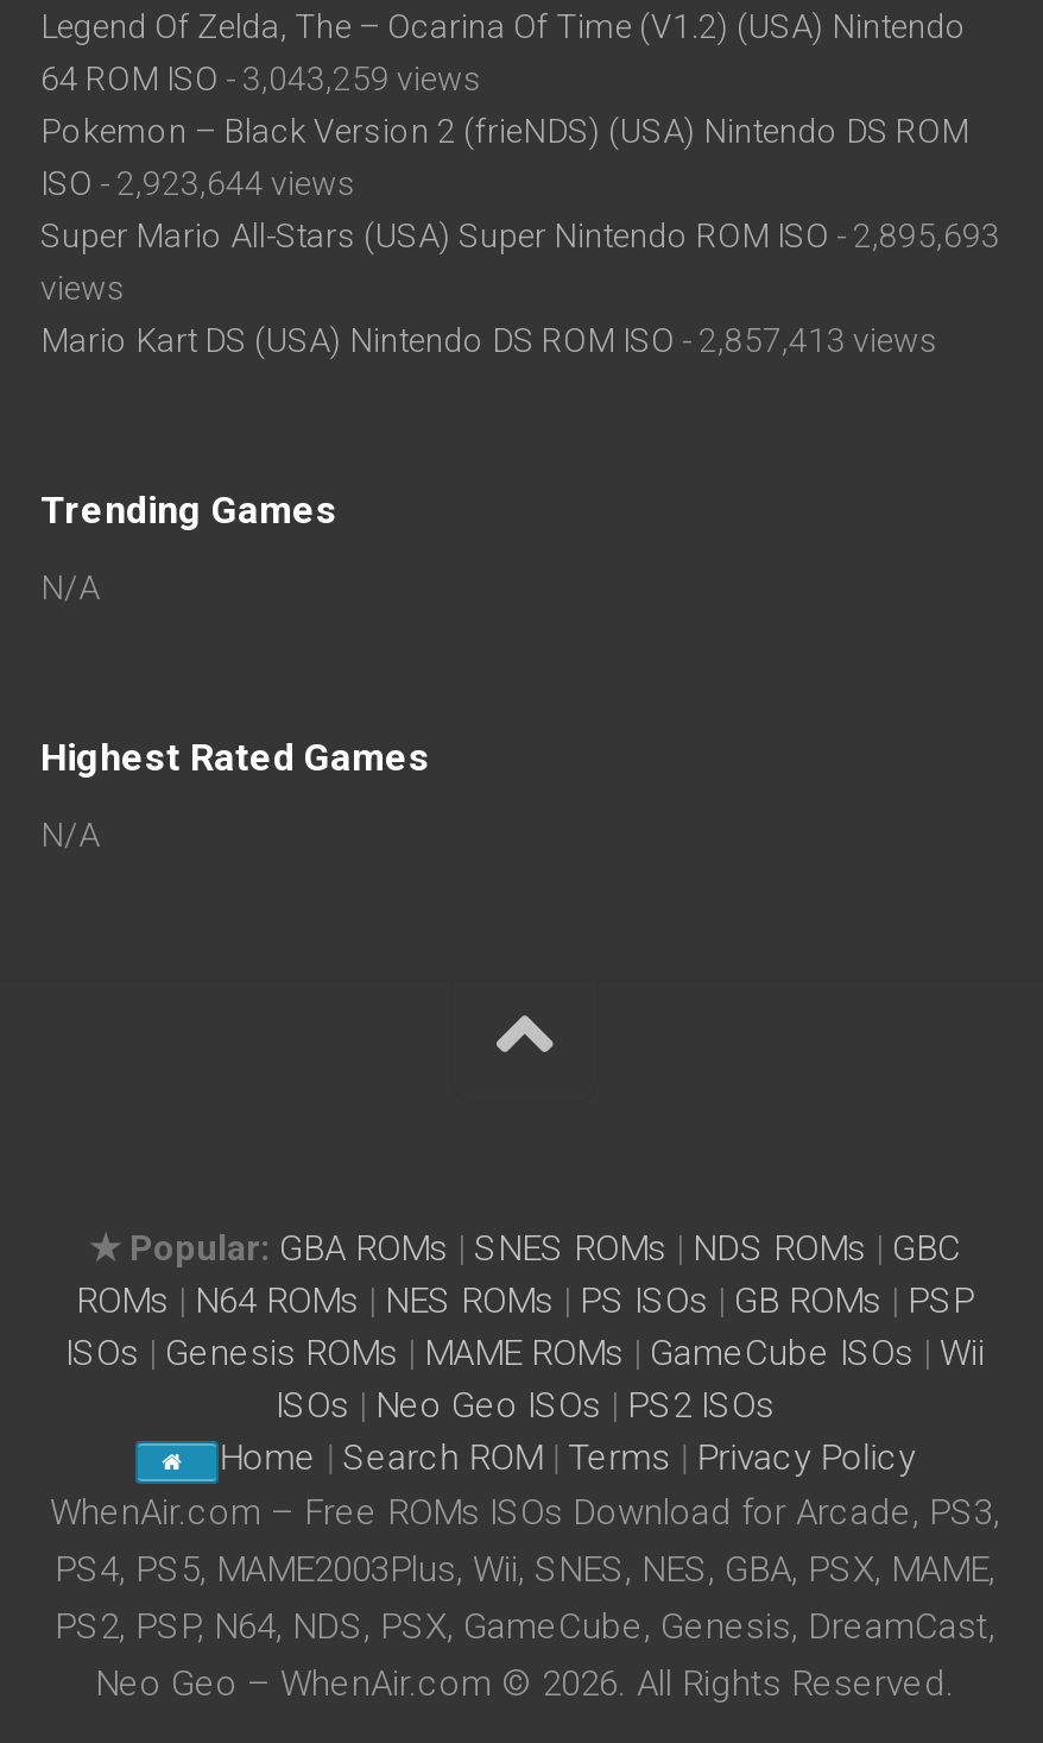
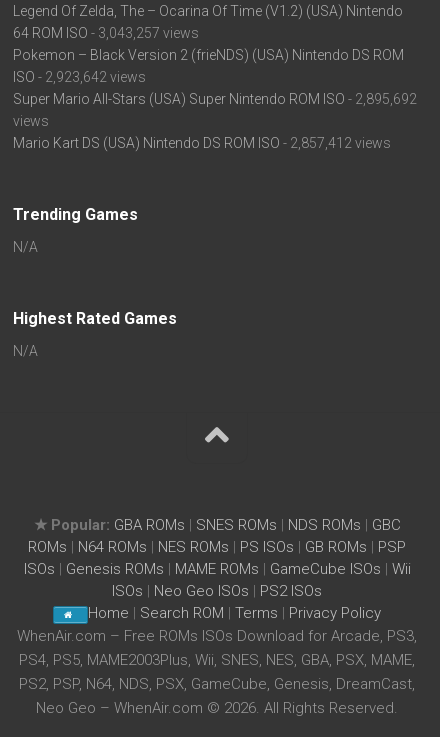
[40,60,482,98] 64 ROM ISO - 3,043,259 views -> [13,25,199,41] 64 ROM ISO - 3,043,257 views
[40,165,356,203] ISO - 2,923,644 views -> [13,69,146,85] ISO - 2,923,642 views
[40,217,1000,255] Super Mario All-Stars (USA) Super Nintendo ROM ISO - 2,895,693 -> [13,91,417,107] Super Mario All-Stars (USA) Super Nintendo ROM ISO - 2,895,692
[40,321,938,360] Mario Kart DS (USA) Nintendo DS ROM ISO - 2,857,413 views -> [13,135,391,151] Mario Kart DS (USA) Nintendo DS ROM ISO - 2,857,412 views

